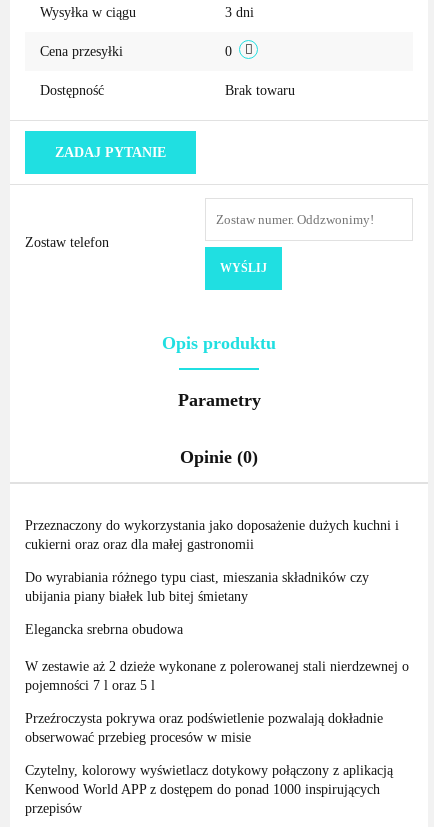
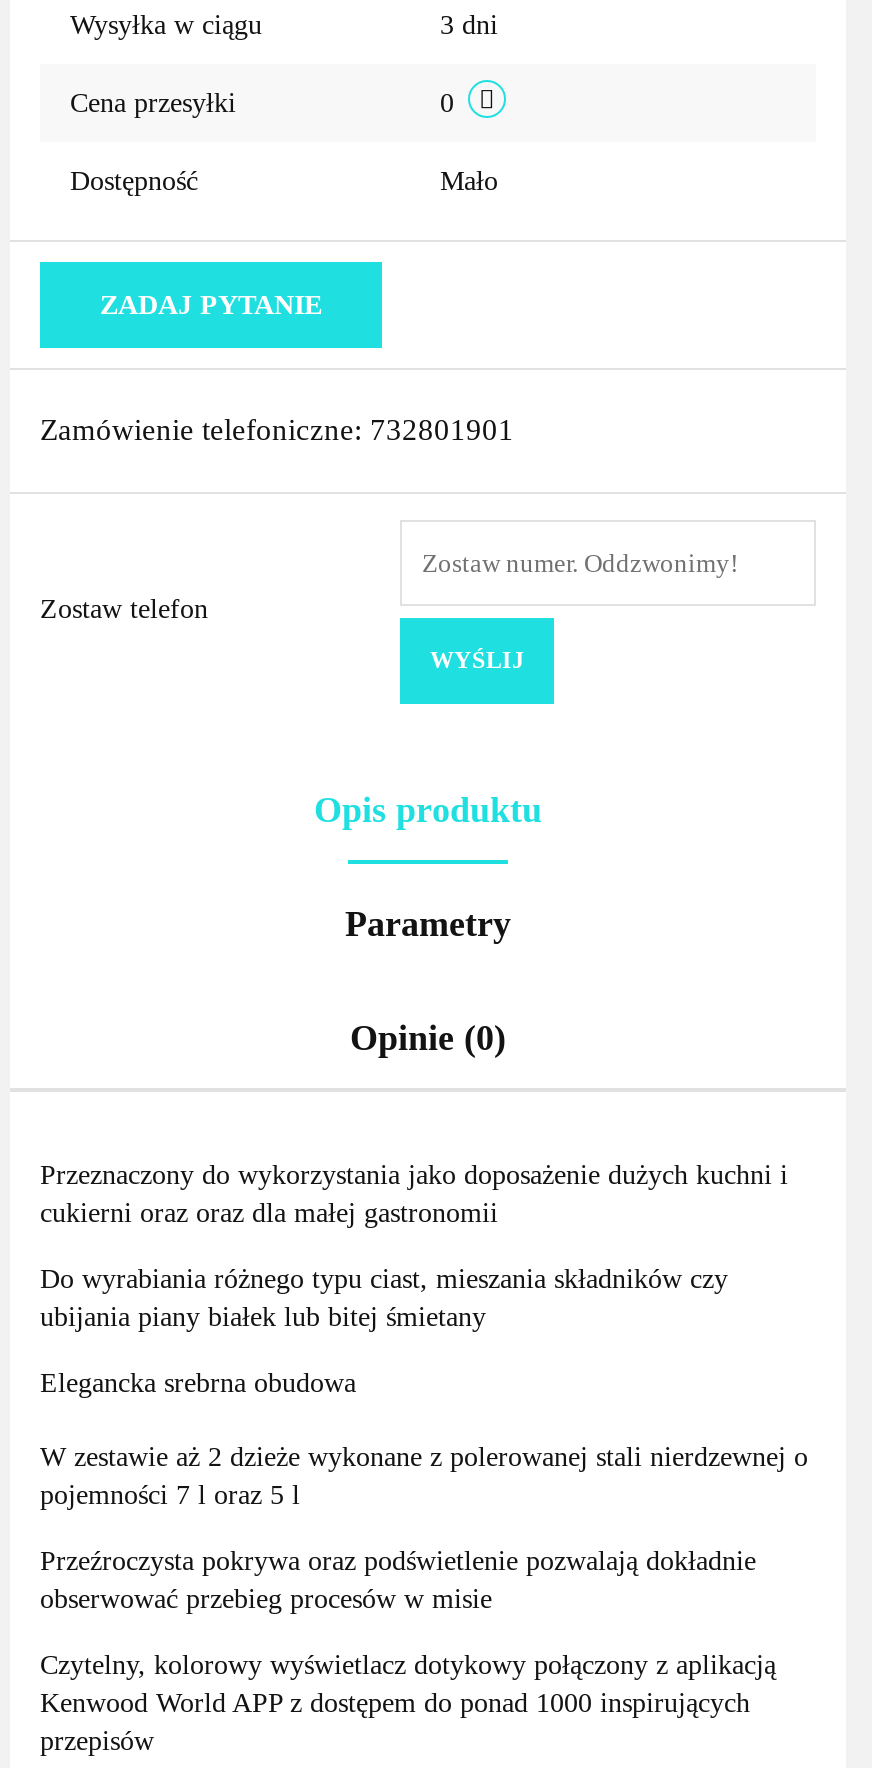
[225,83,299,98] Brak towaru -> [440,166,506,196] Mało
none -> [40,414,514,446] Zamówienie telefoniczne: 732801901

